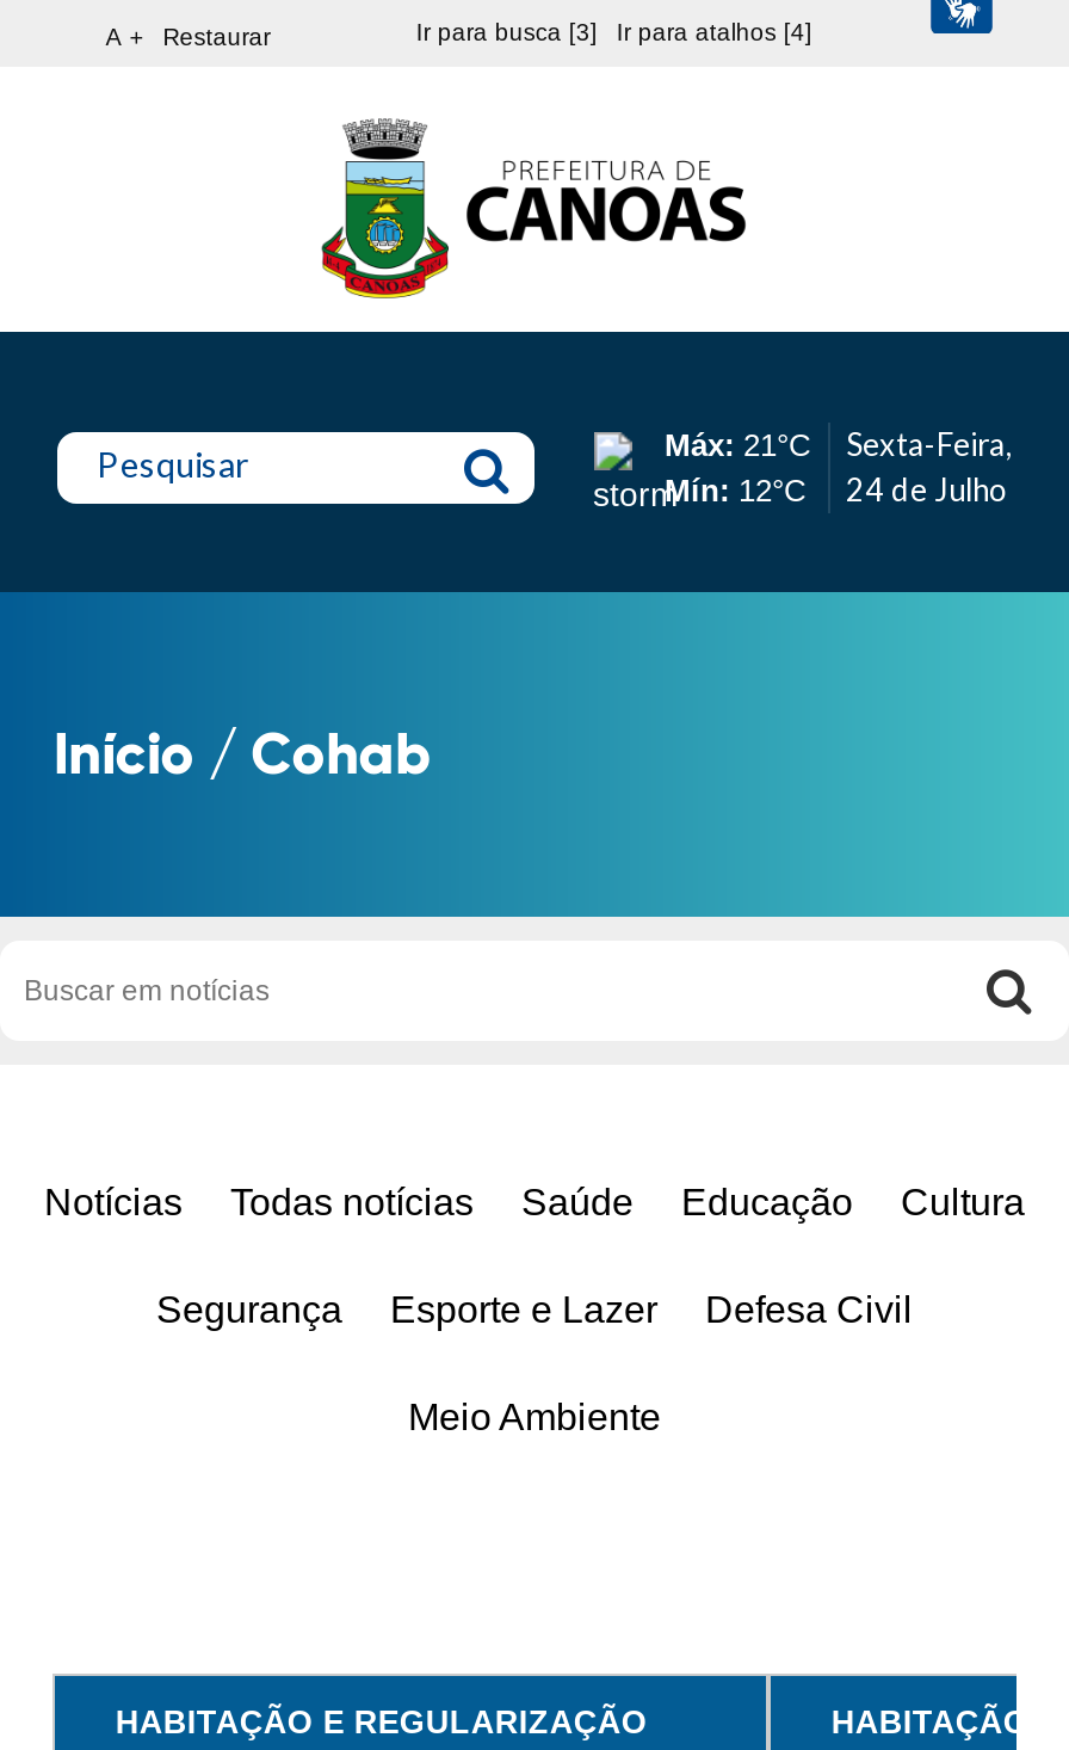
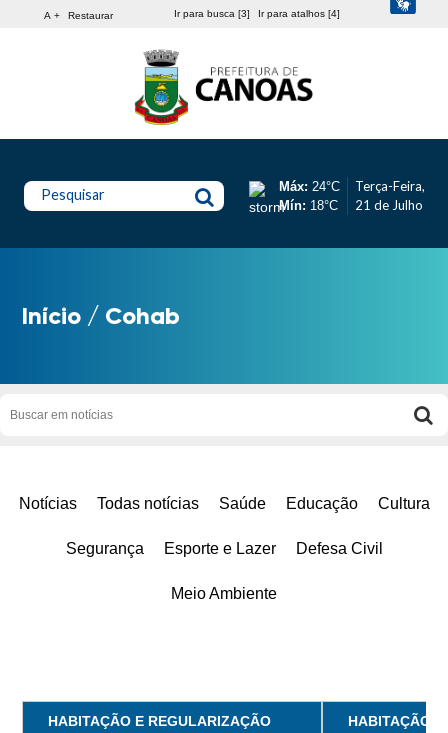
[665,428,810,509] Máx: 21°C | Mín: 12°C -> [278,179,339,213] Máx: 24°C | Mín: 18°C
[846,426,1013,509] Sexta-Feira, | 24 de Julho -> [354,178,424,213] Terça-Feira, | 21 de Julho

